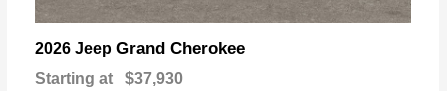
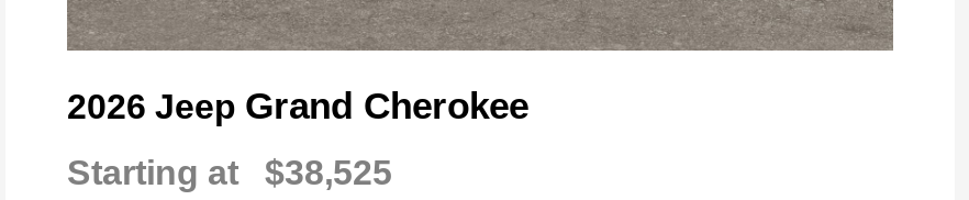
[35,69,183,86] Starting at $37,930 -> [67,153,392,190] Starting at $38,525

